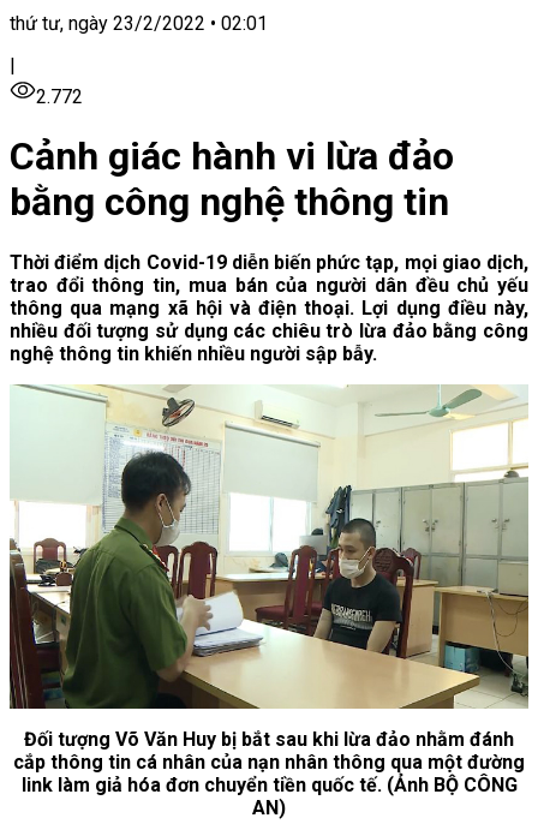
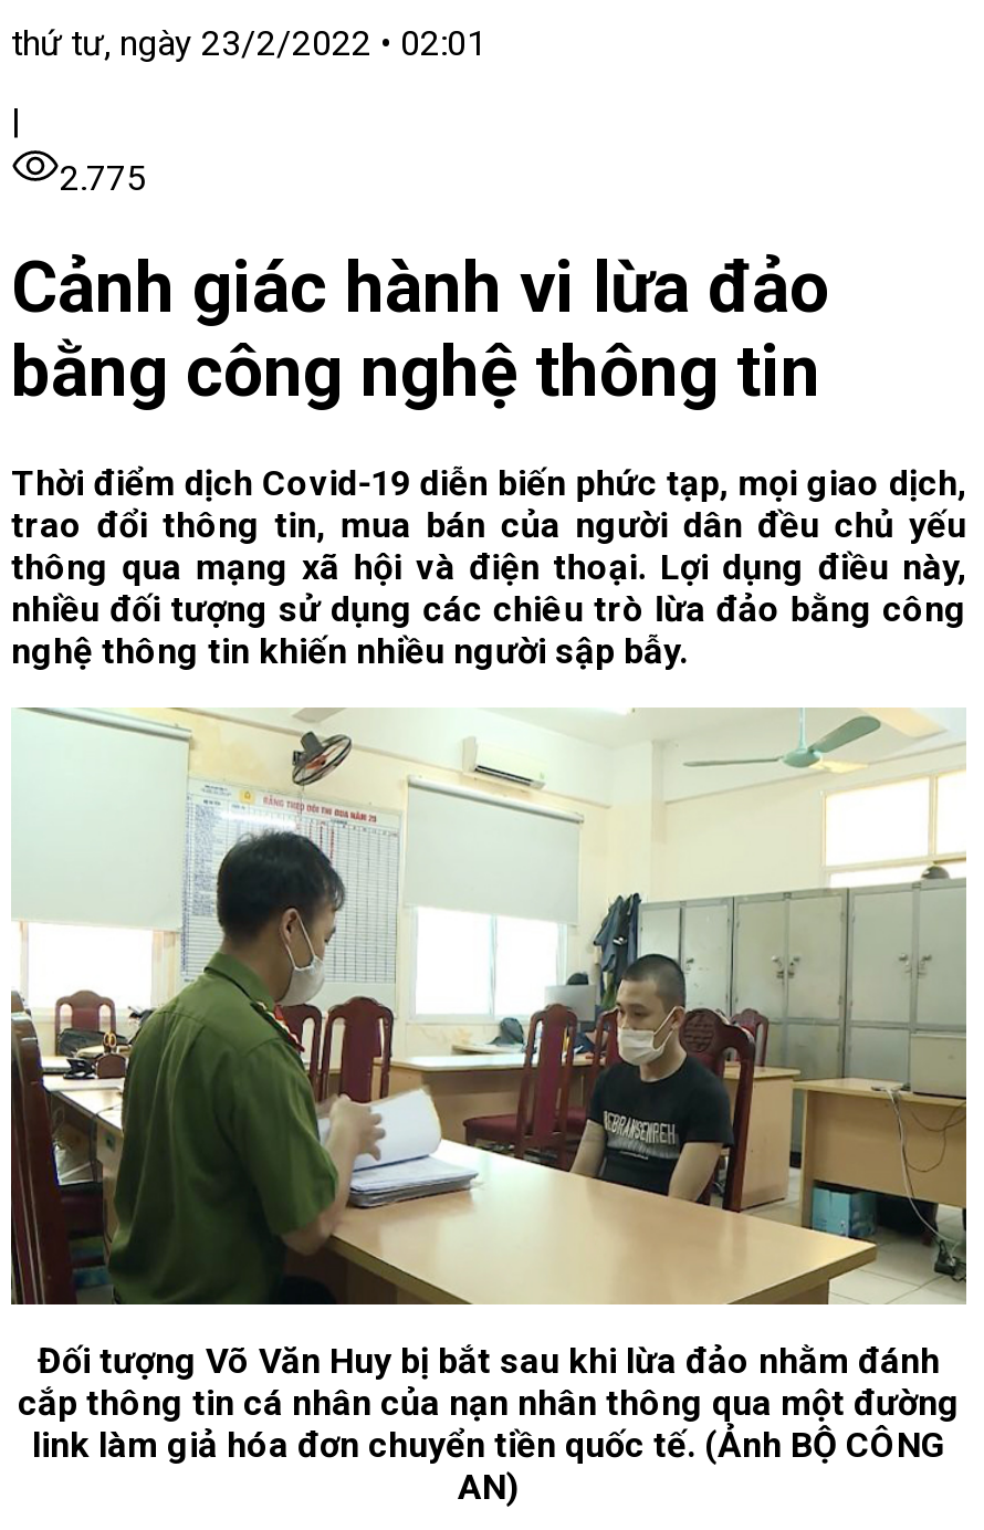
[36,85,83,108] 2.772 -> [60,157,146,199] 2.775

